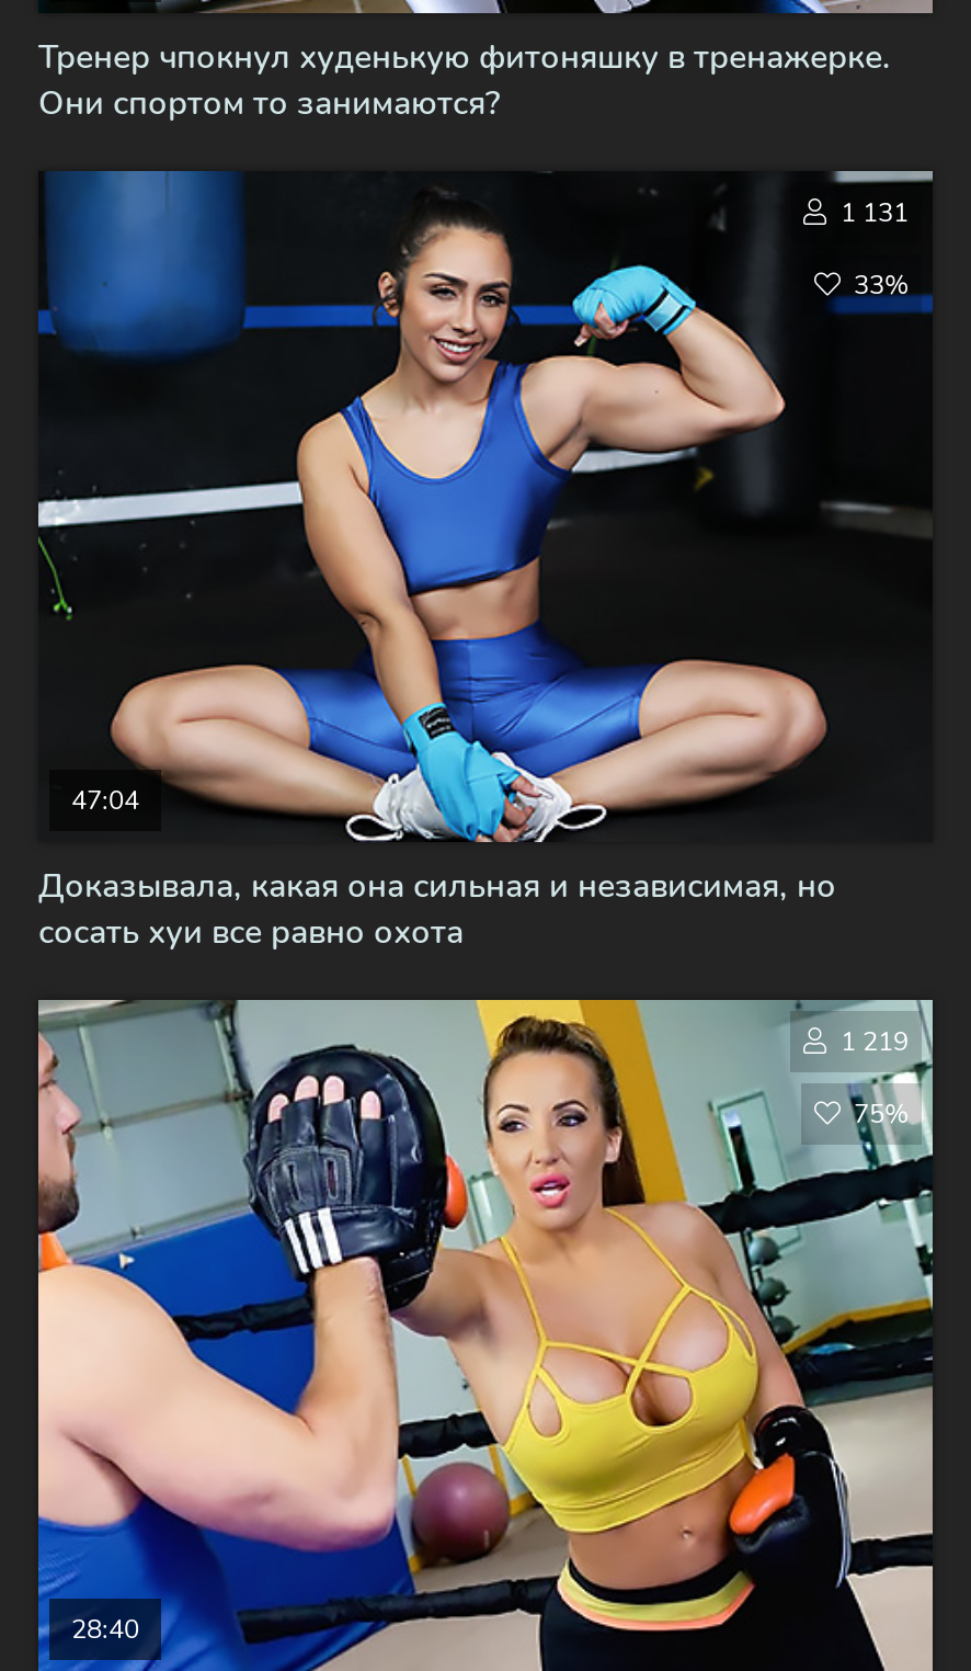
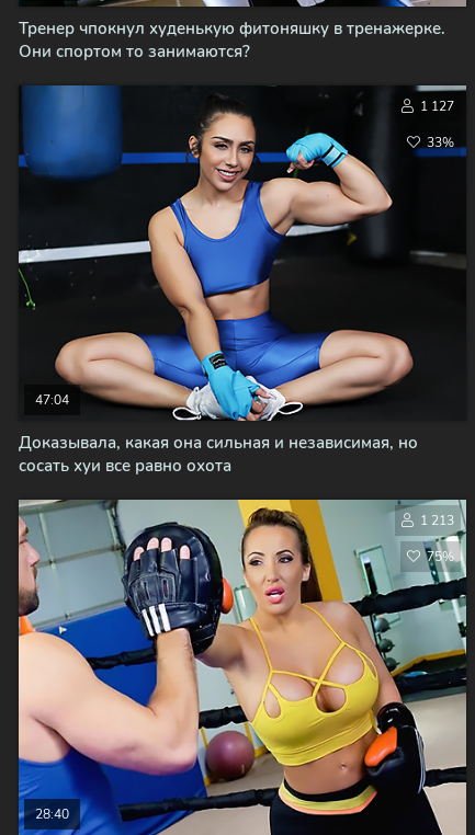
[841,195,909,230] 1 131 -> [420,98,454,115] 1 127
[841,1024,909,1059] 1 219 -> [420,512,454,529] 1 213

